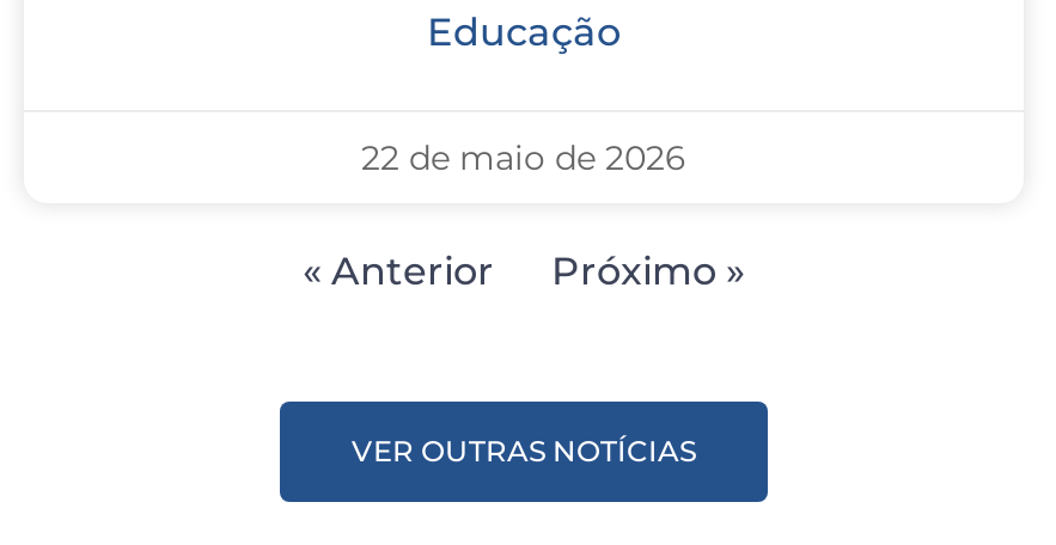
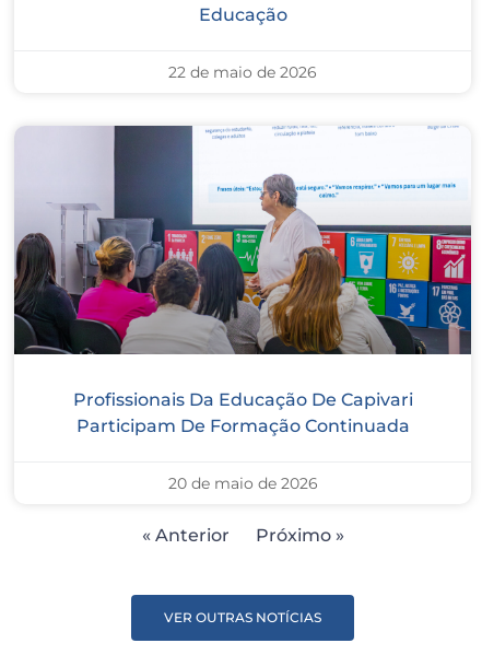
none -> [13,125,472,493] [image] | Profissionais Da Educação De Capivari | Participam De Formação Continuada | 20 de maio de 2026

